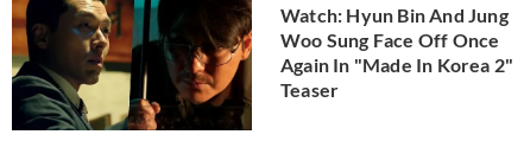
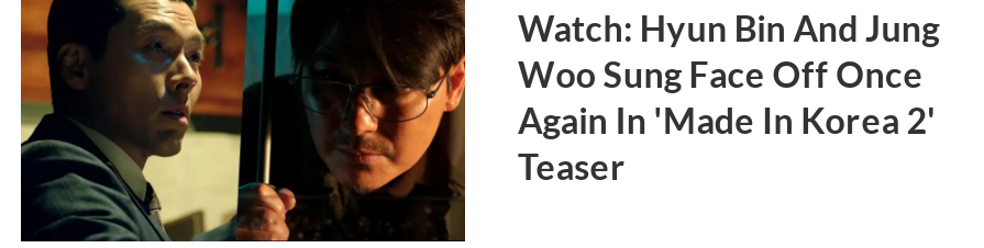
[280,53,514,75] Again In "Made In Korea 2" -> [518,98,936,140] Again In 'Made In Korea 2'

